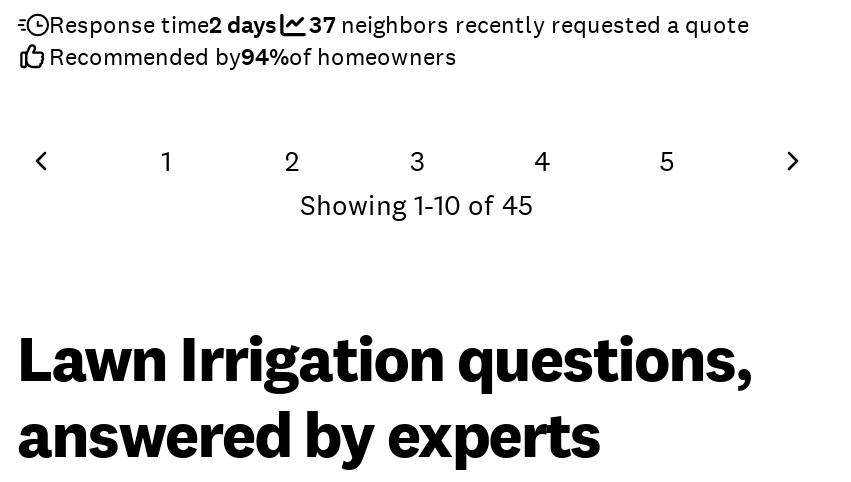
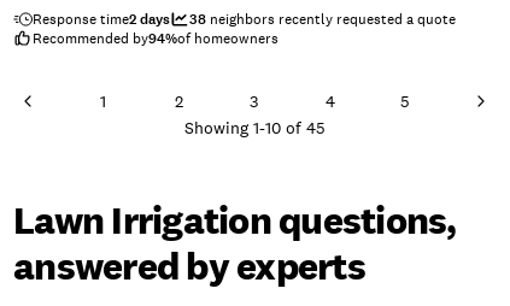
[309,9,749,41] 37 neighbors recently requested a quote -> [189,10,456,29] 38 neighbors recently requested a quote

